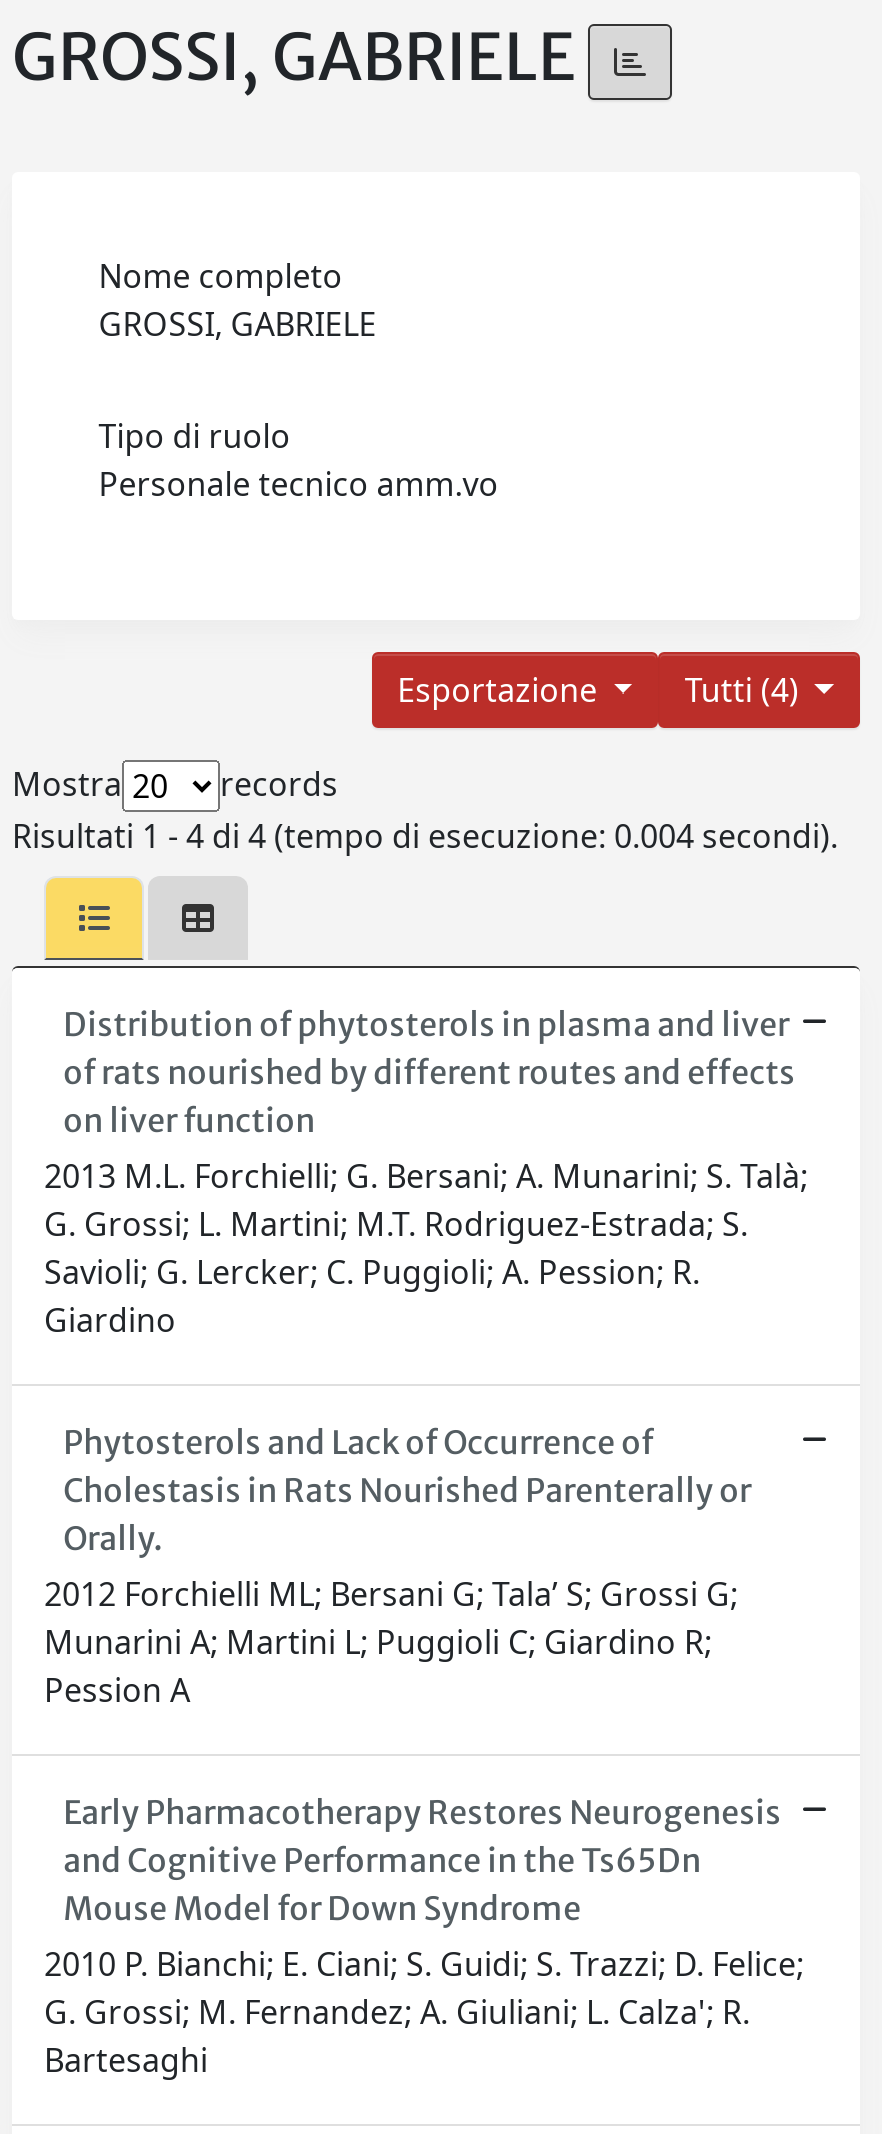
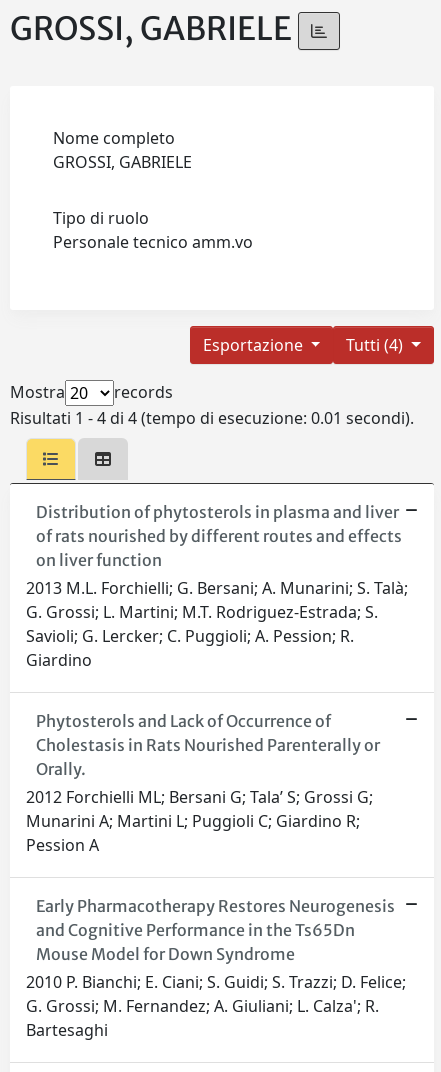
[12,814,838,858] Risultati 1 - 4 di 4 (tempo di esecuzione: 0.004 secondi). -> [10,407,414,429] Risultati 1 - 4 di 4 (tempo di esecuzione: 0.01 secondi).

